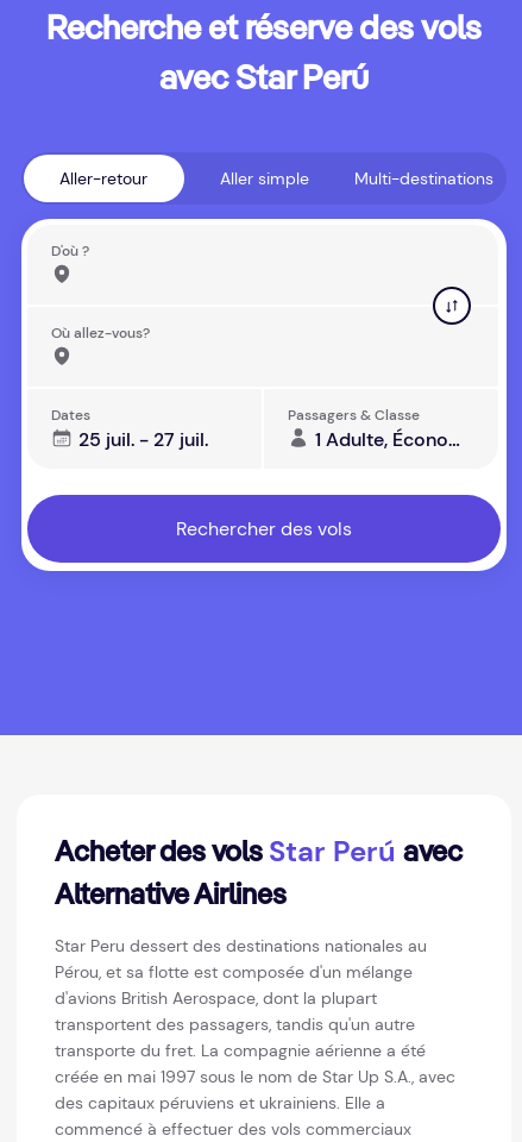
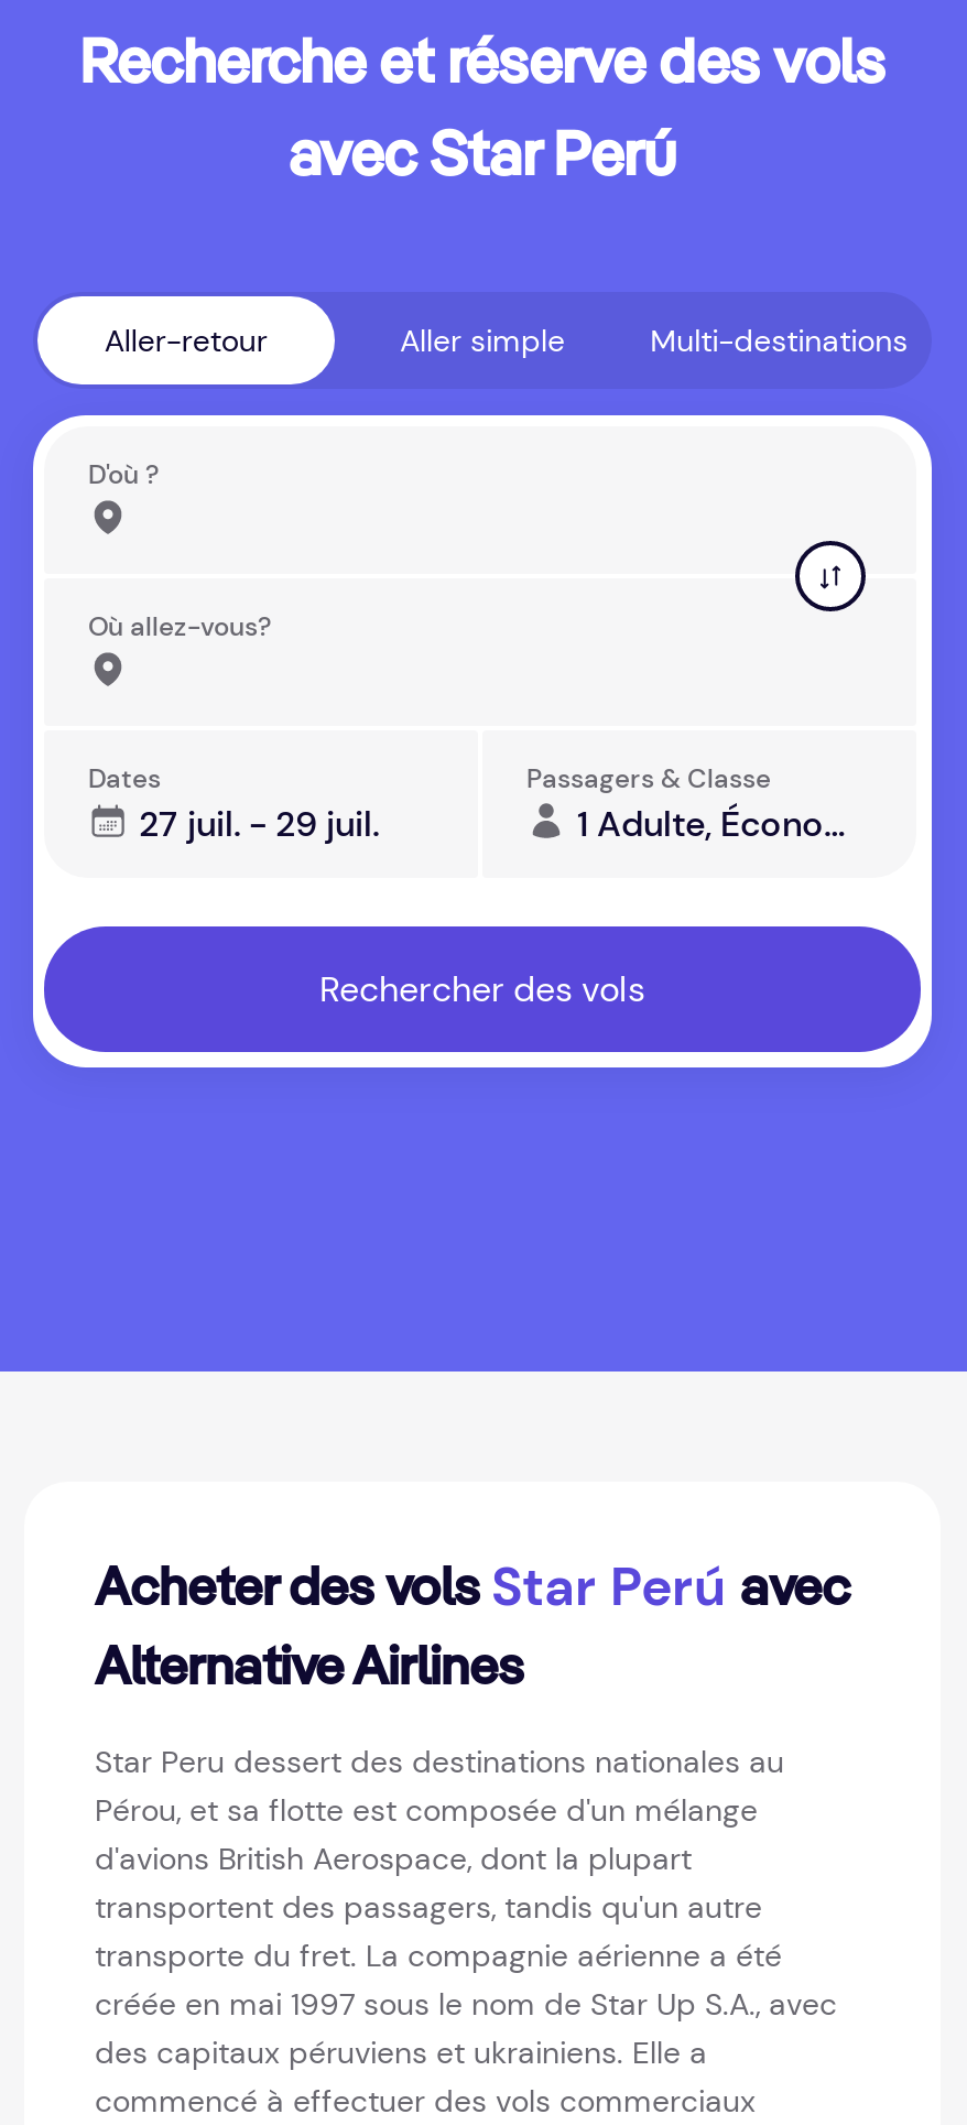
[78,427,208,452] 25 juil. - 27 juil. -> [139,801,379,847] 27 juil. - 29 juil.

